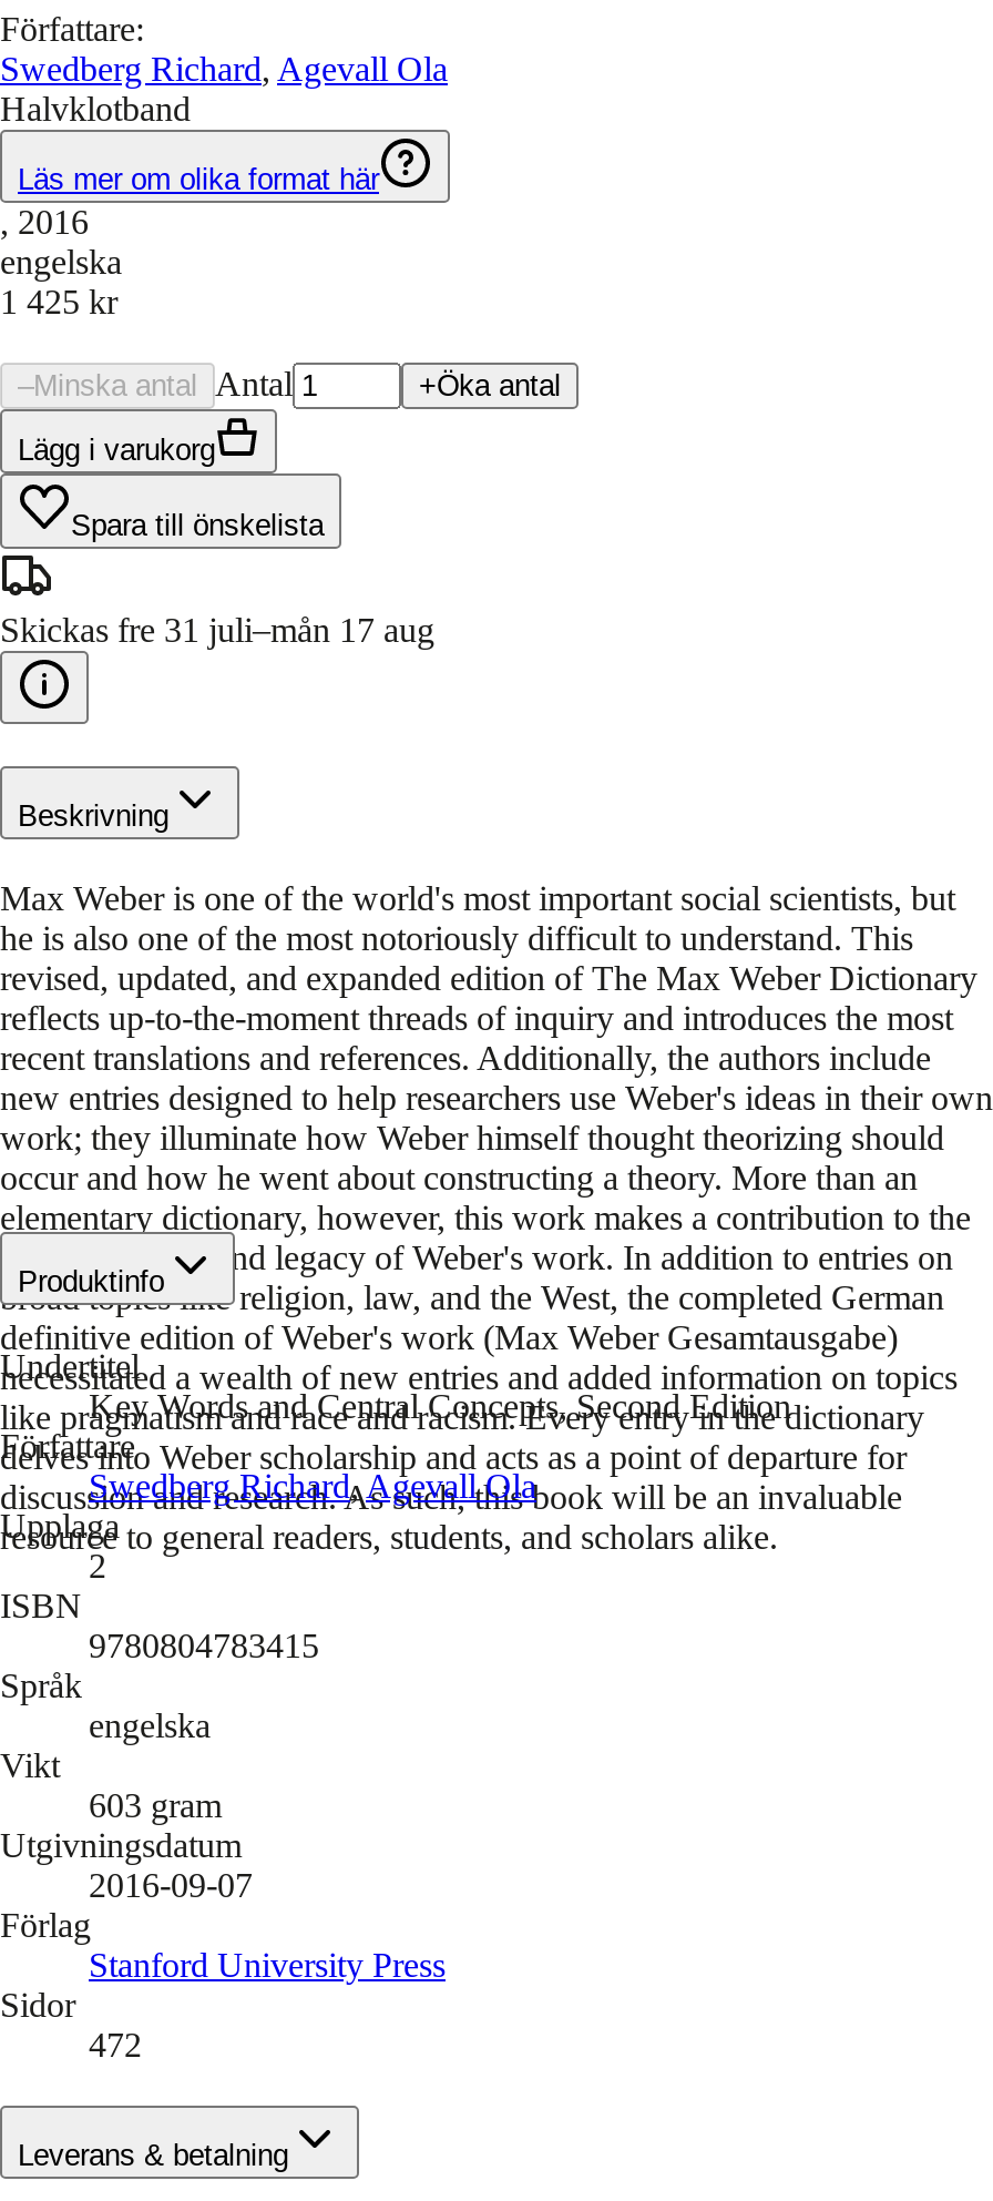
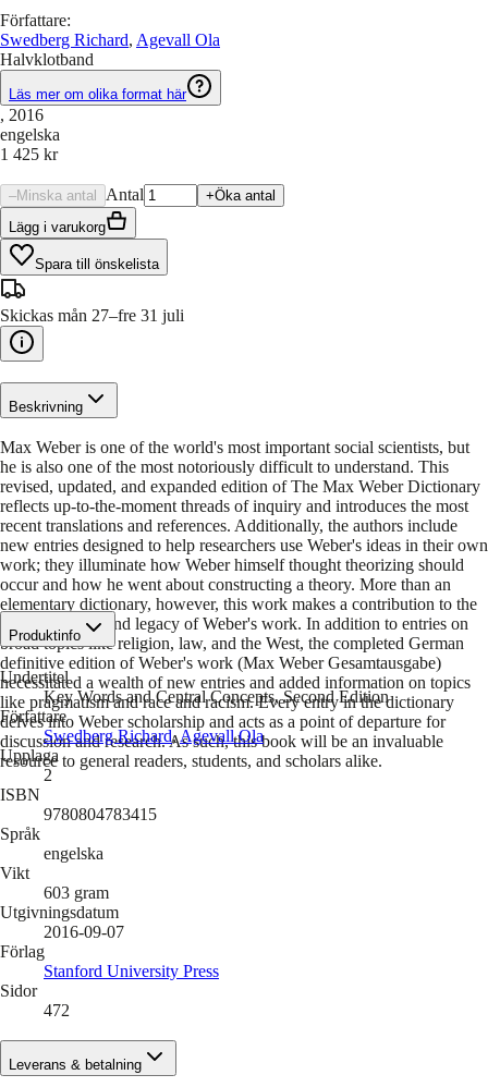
[0,611,434,648] Skickas fre 31 juli–mån 17 aug -> [0,306,184,324] Skickas mån 27–fre 31 juli

